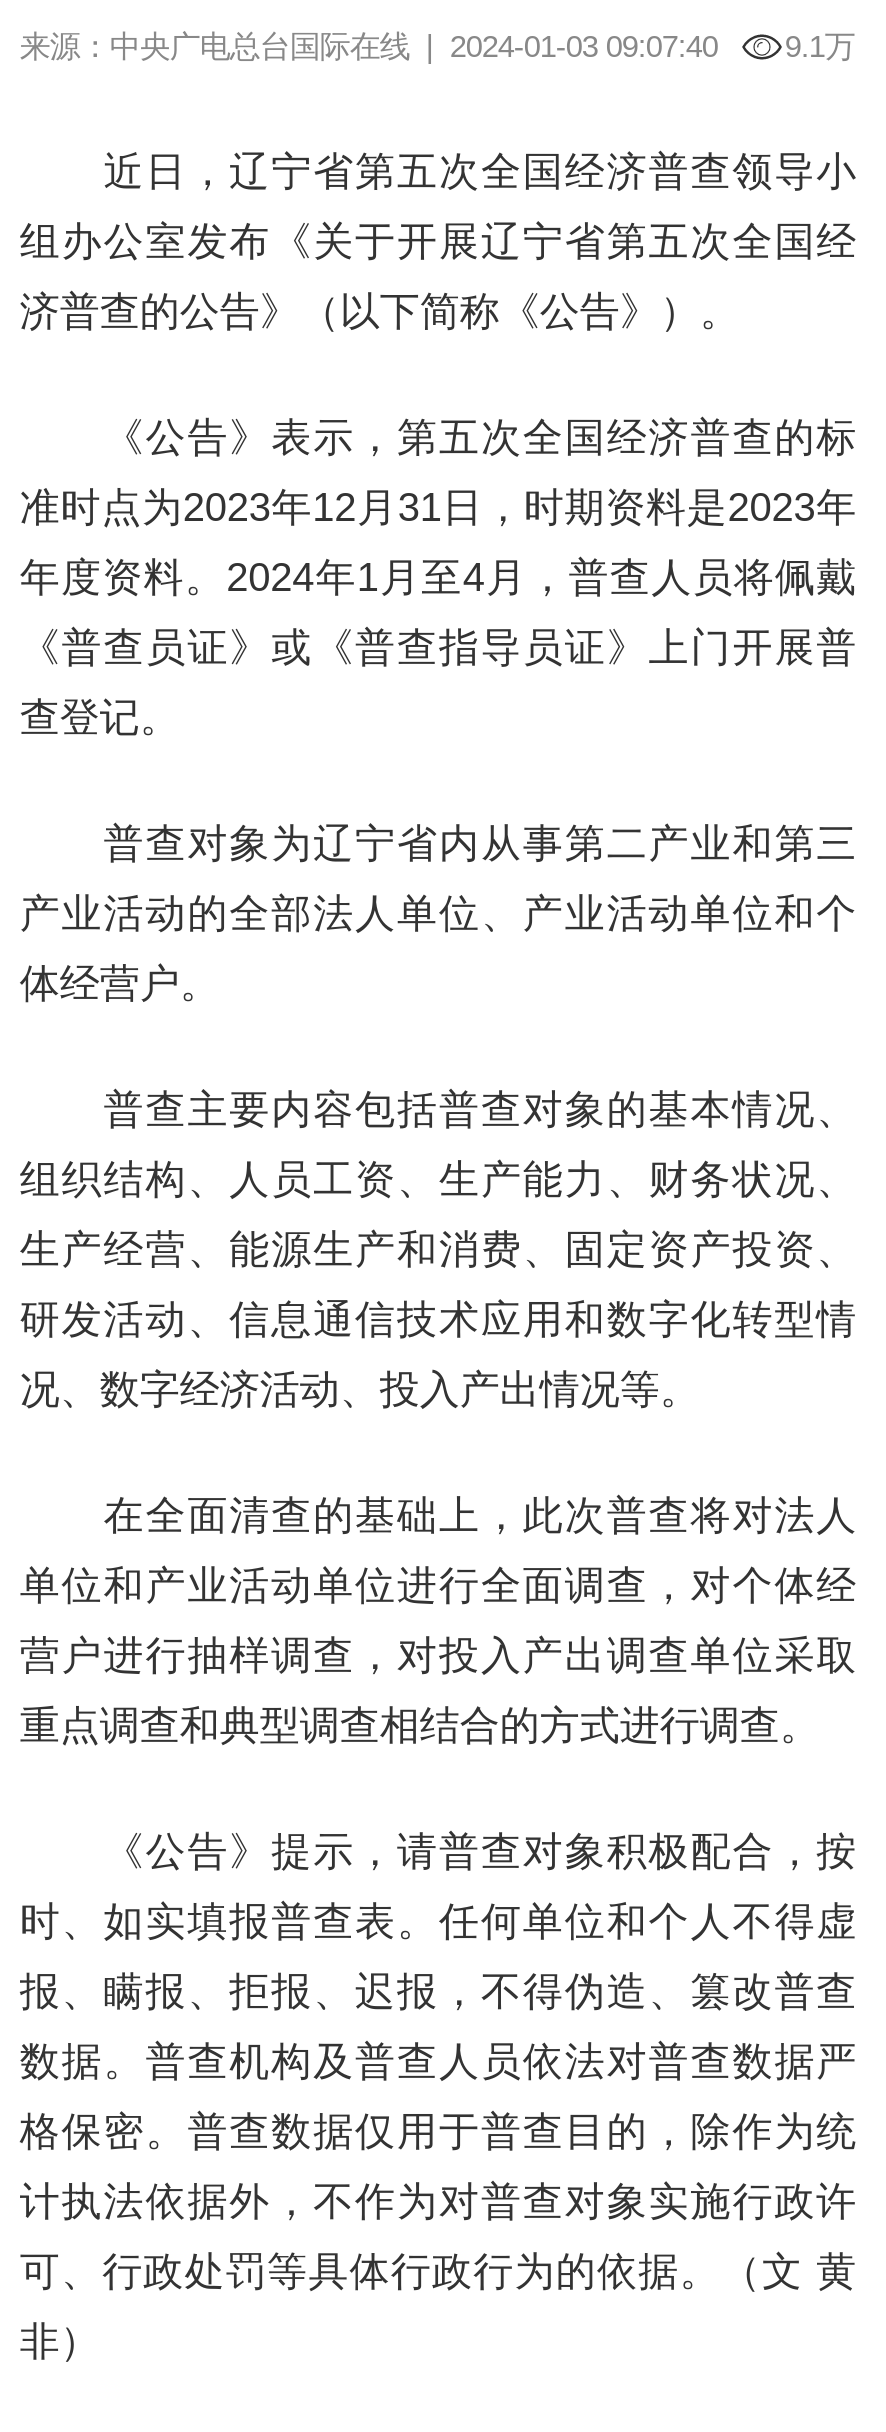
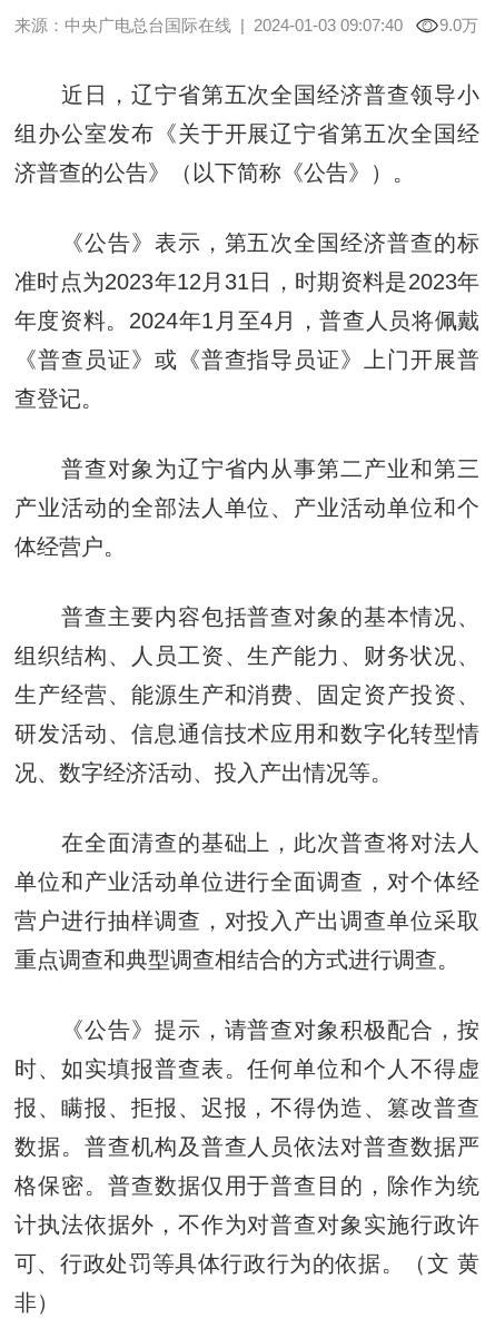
[785,28,855,62] 9.1万 -> [440,15,479,34] 9.0万

